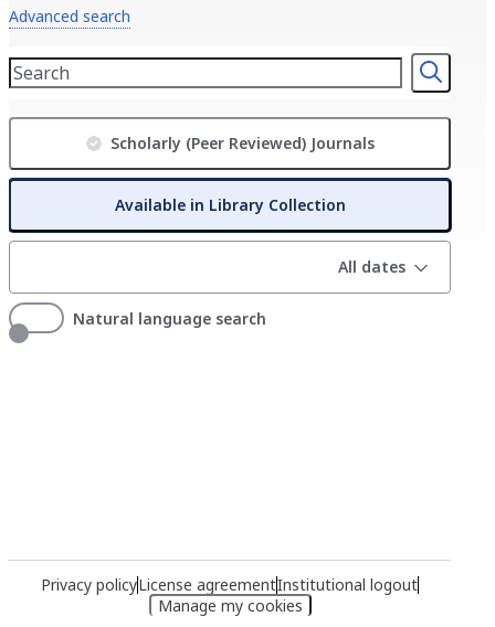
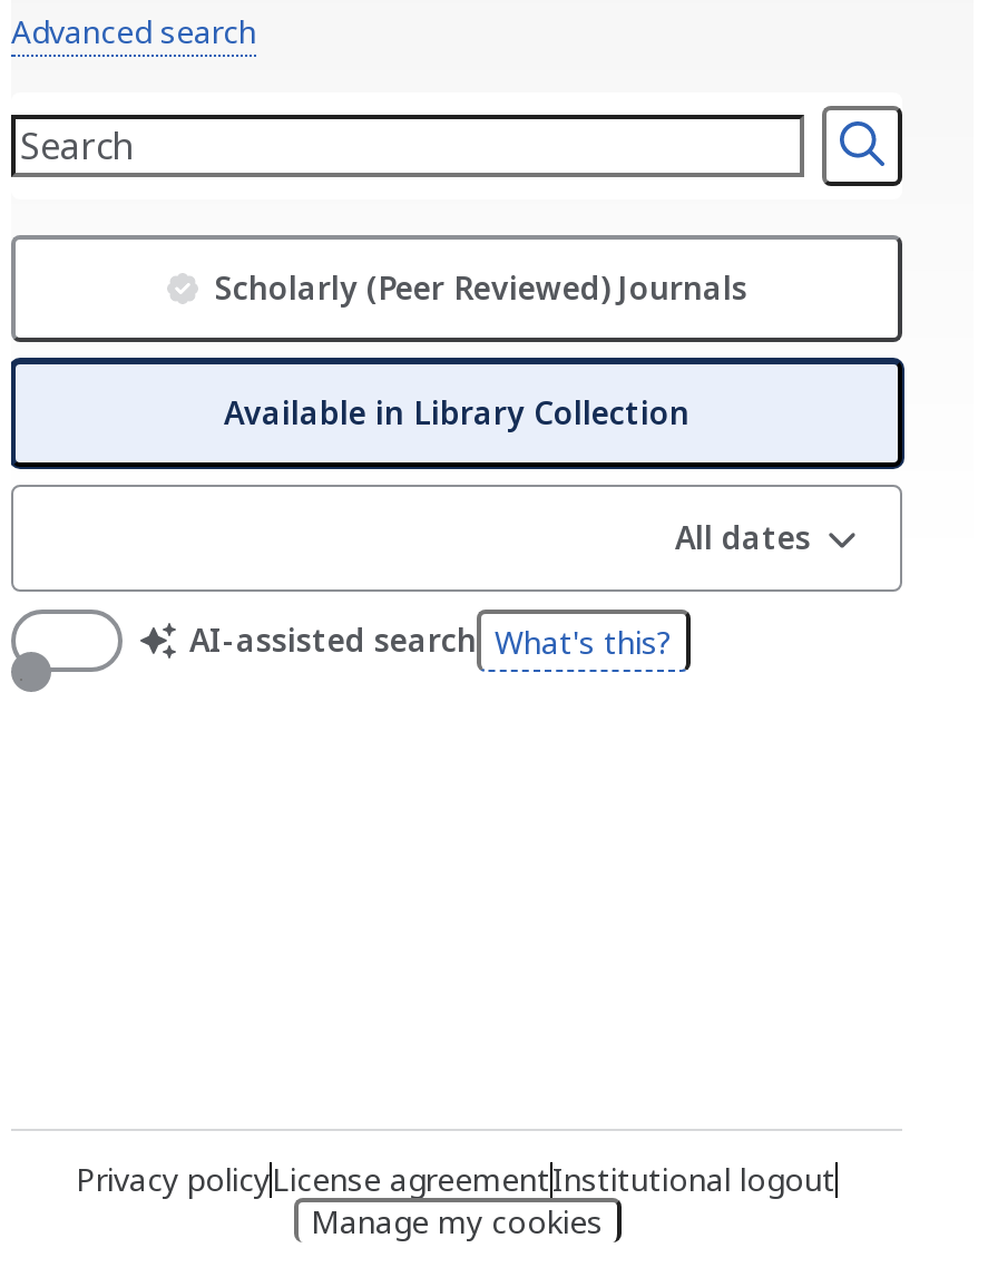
[73,307,266,328] Natural language search -> [189,618,673,663] AI-assisted search What's this?

